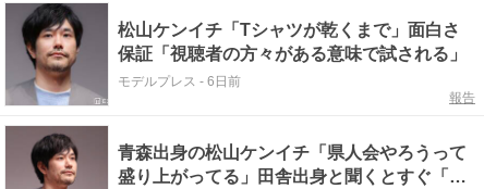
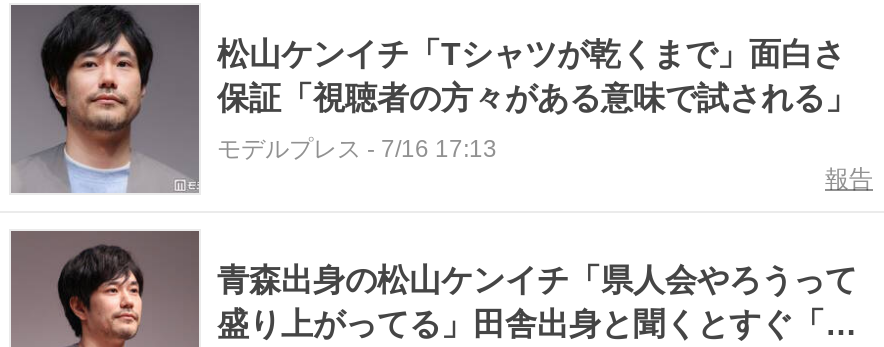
[118,74,241,89] モデルプレス- 6日前 -> [217,135,497,163] モデルプレス- 7/16 17:13

